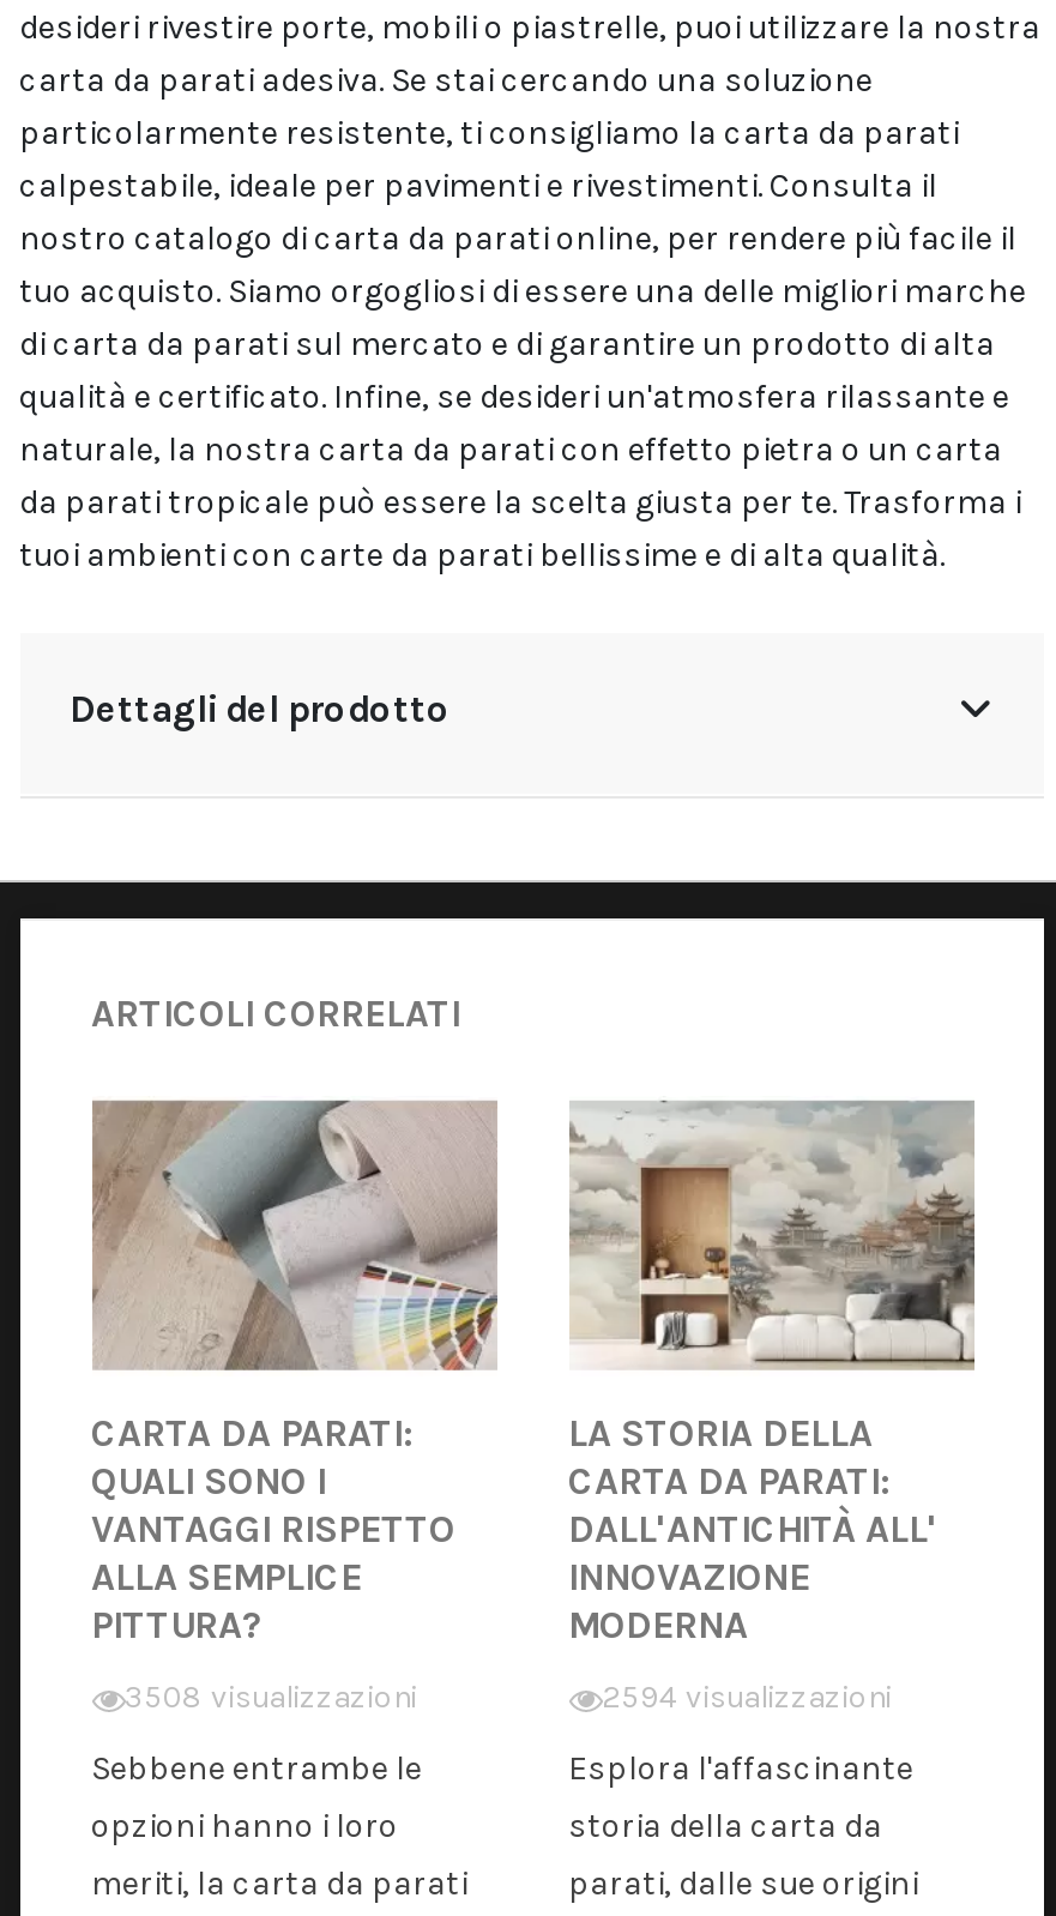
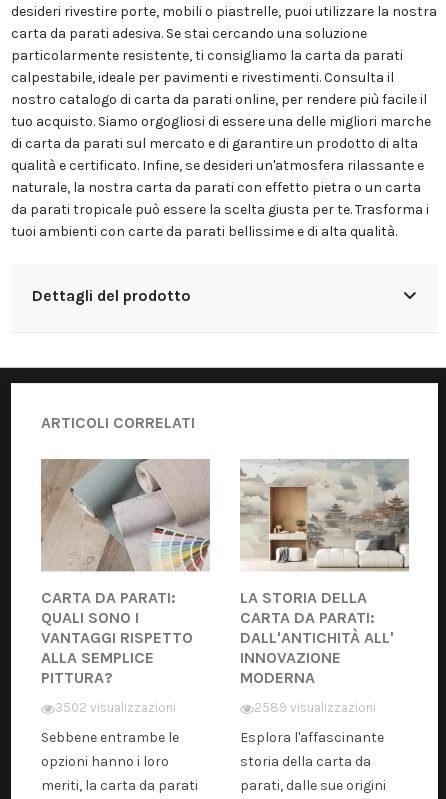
[125,1680,417,1716] 3508 visualizzazioni -> [54,700,175,715] 3502 visualizzazioni
[602,1680,892,1716] 2594 visualizzazioni -> [253,700,375,715] 2589 visualizzazioni

